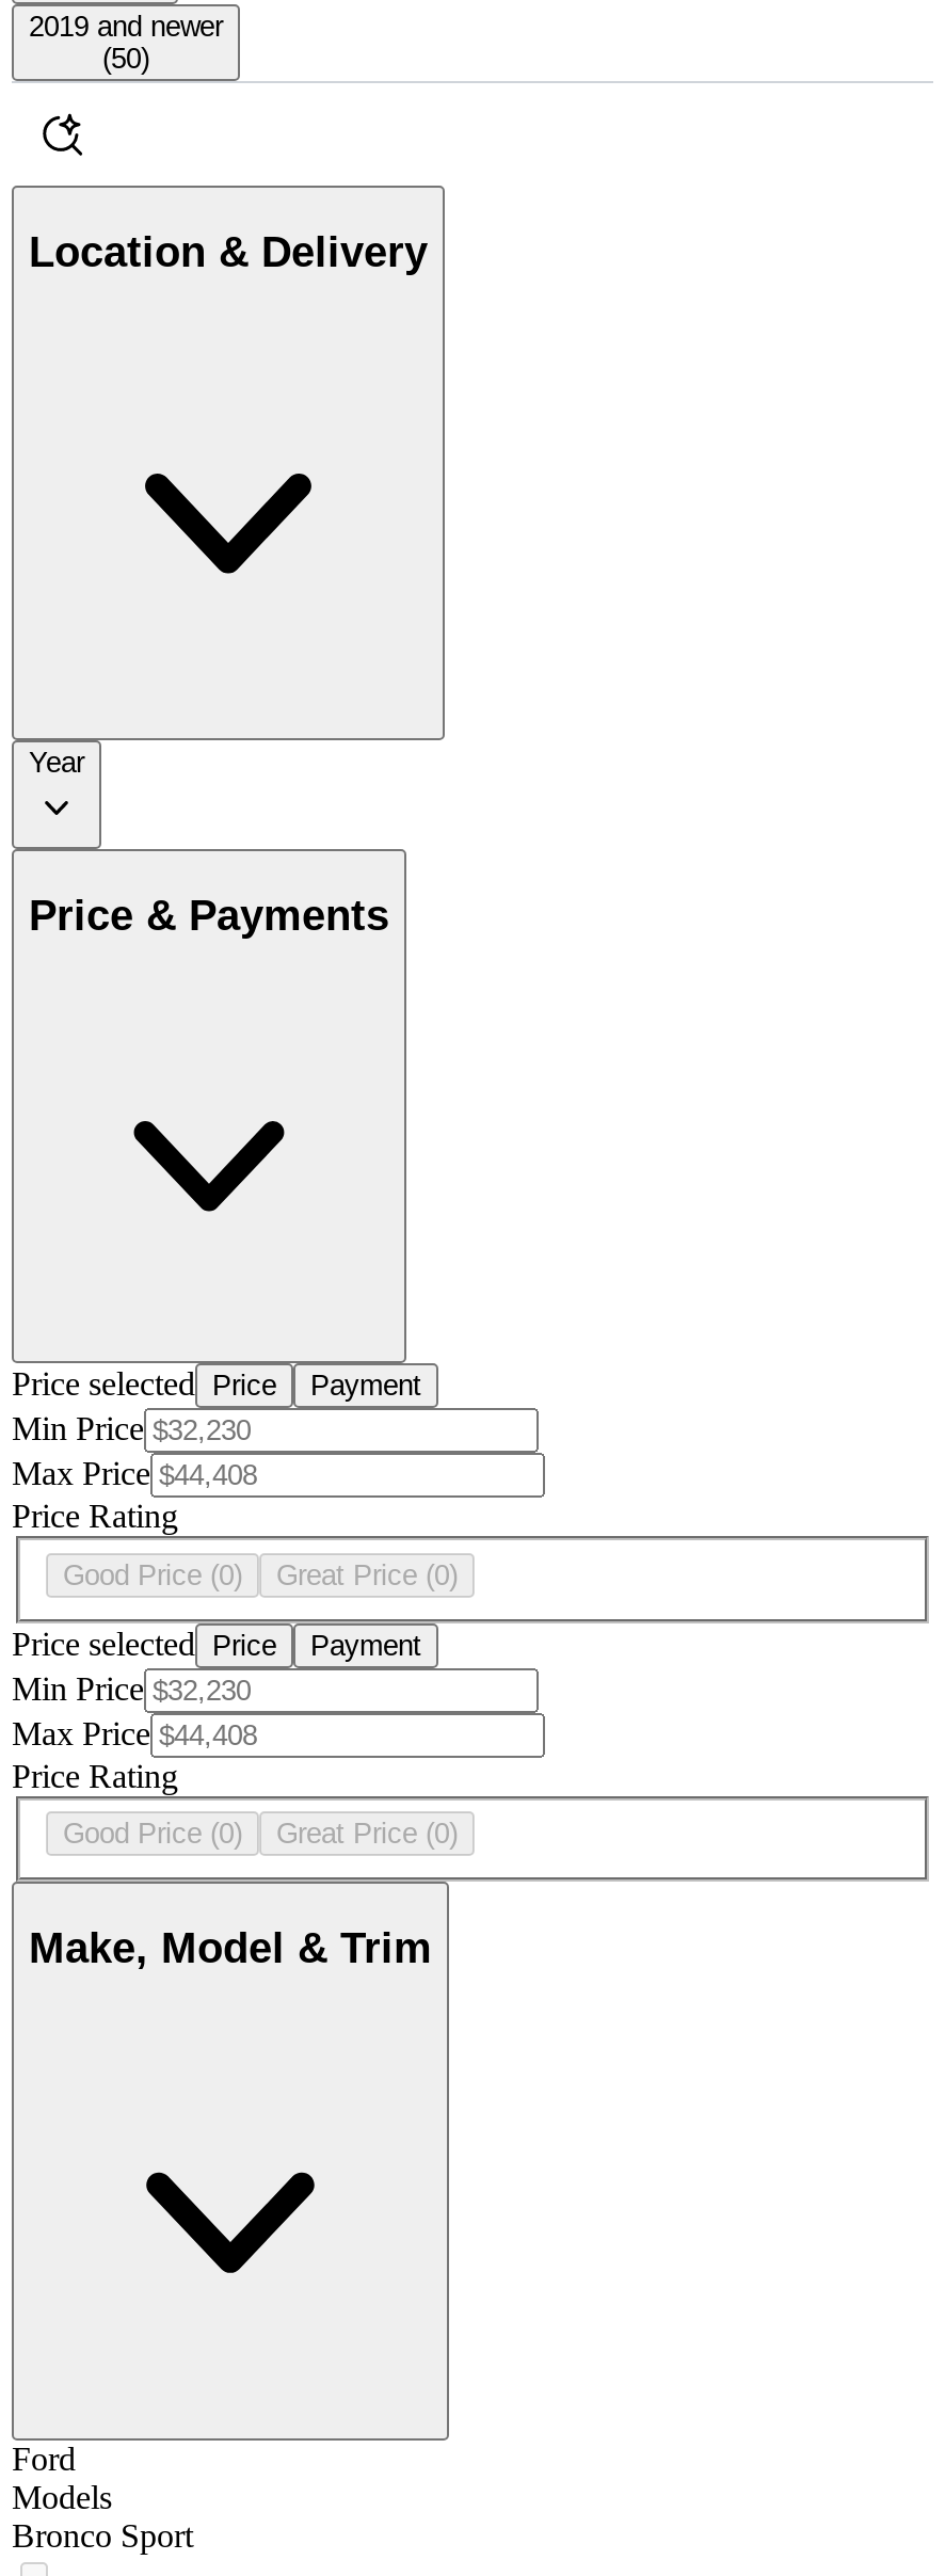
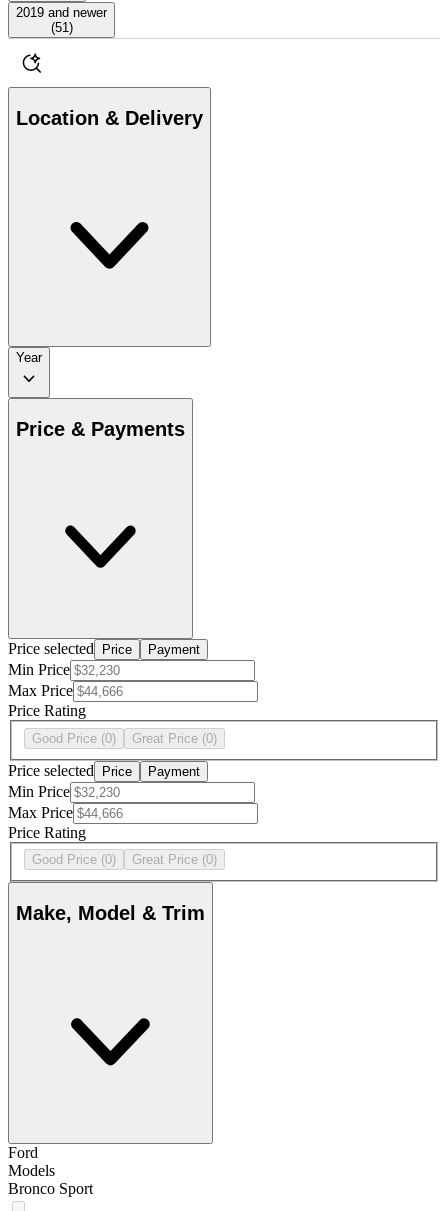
[102,42,149,74] (50) -> [50,20,72,35] (51)

